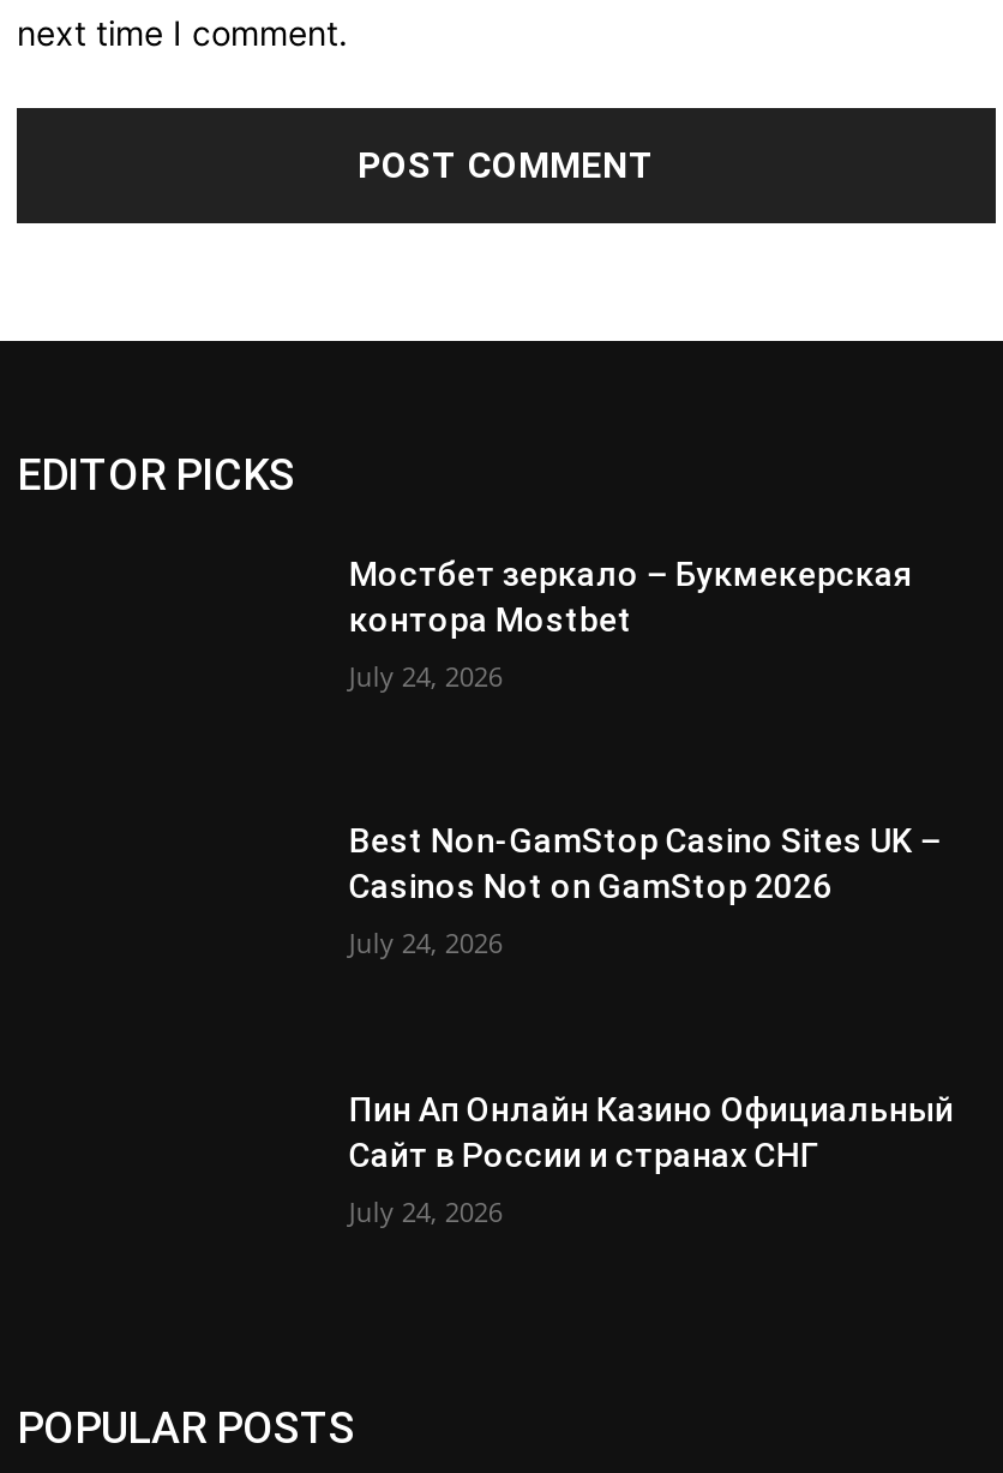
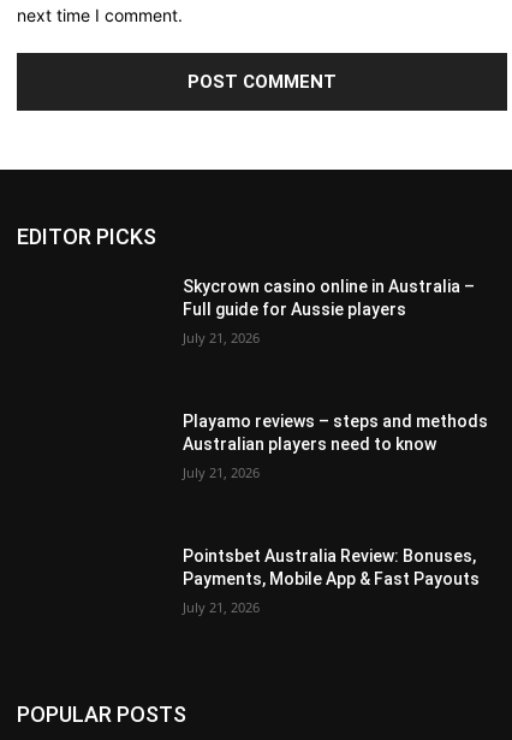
[349,553,913,637] Мостбет зеркало – Букмекерская | контора Mostbet -> [183,277,475,319] Skycrown casino online in Australia – | Full guide for Aussie players
[349,656,502,692] July 24, 2026 -> [183,329,260,347] July 21, 2026
[349,821,942,905] Best Non-GamStop Casino Sites UK – | Casinos Not on GamStop 2026 -> [183,412,488,454] Playamo reviews – steps and methods | Australian players need to know
[349,924,502,960] July 24, 2026 -> [183,463,260,481] July 21, 2026
[349,1089,954,1173] Пин Ап Онлайн Казино Официальный | Сайт в России и странах СНГ -> [183,546,480,588] Pointsbet Australia Review: Bonuses, | Payments, Mobile App & Fast Payouts
[349,1193,502,1229] July 24, 2026 -> [183,598,260,616] July 21, 2026

